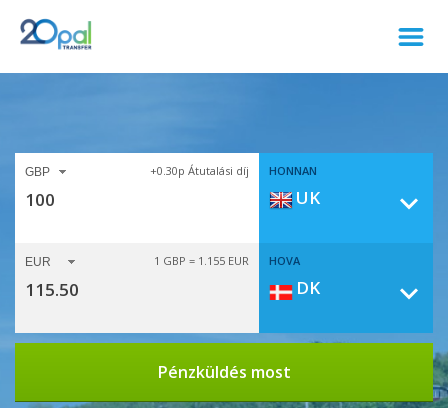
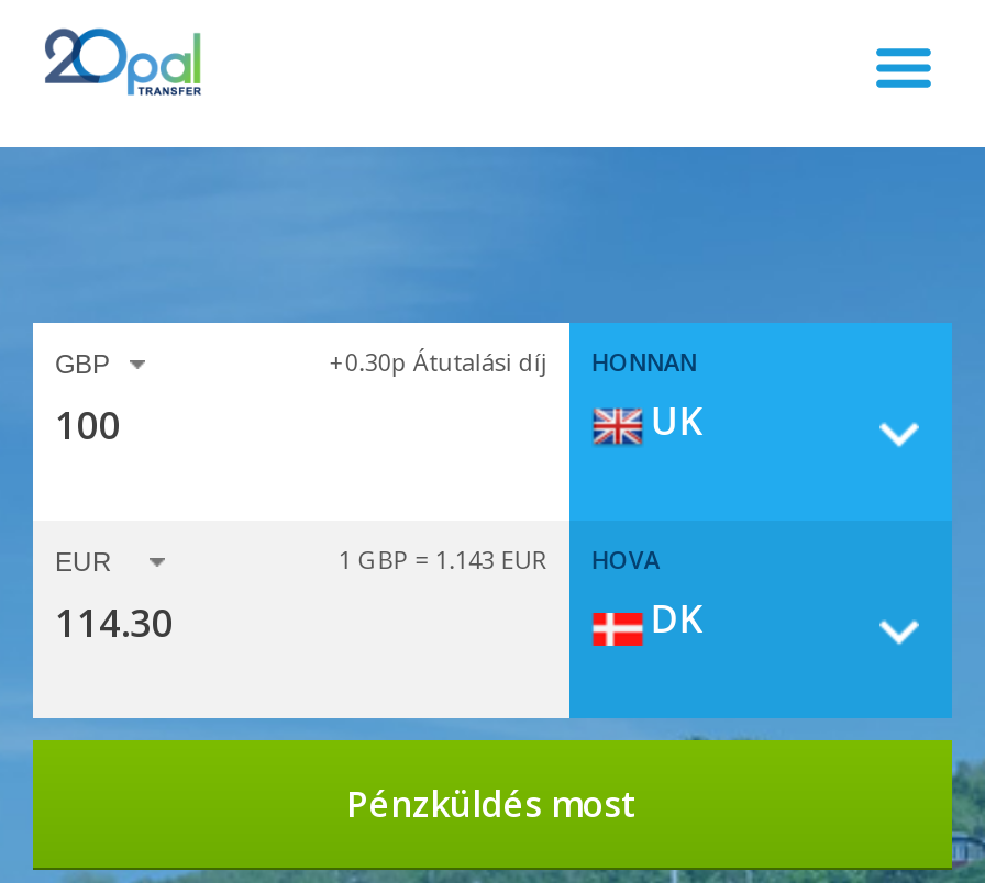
[154,253,300,268] 1 GBP = 1.155 EUR HOVA -> [338,543,659,576] 1 GBP = 1.143 EUR HOVA

